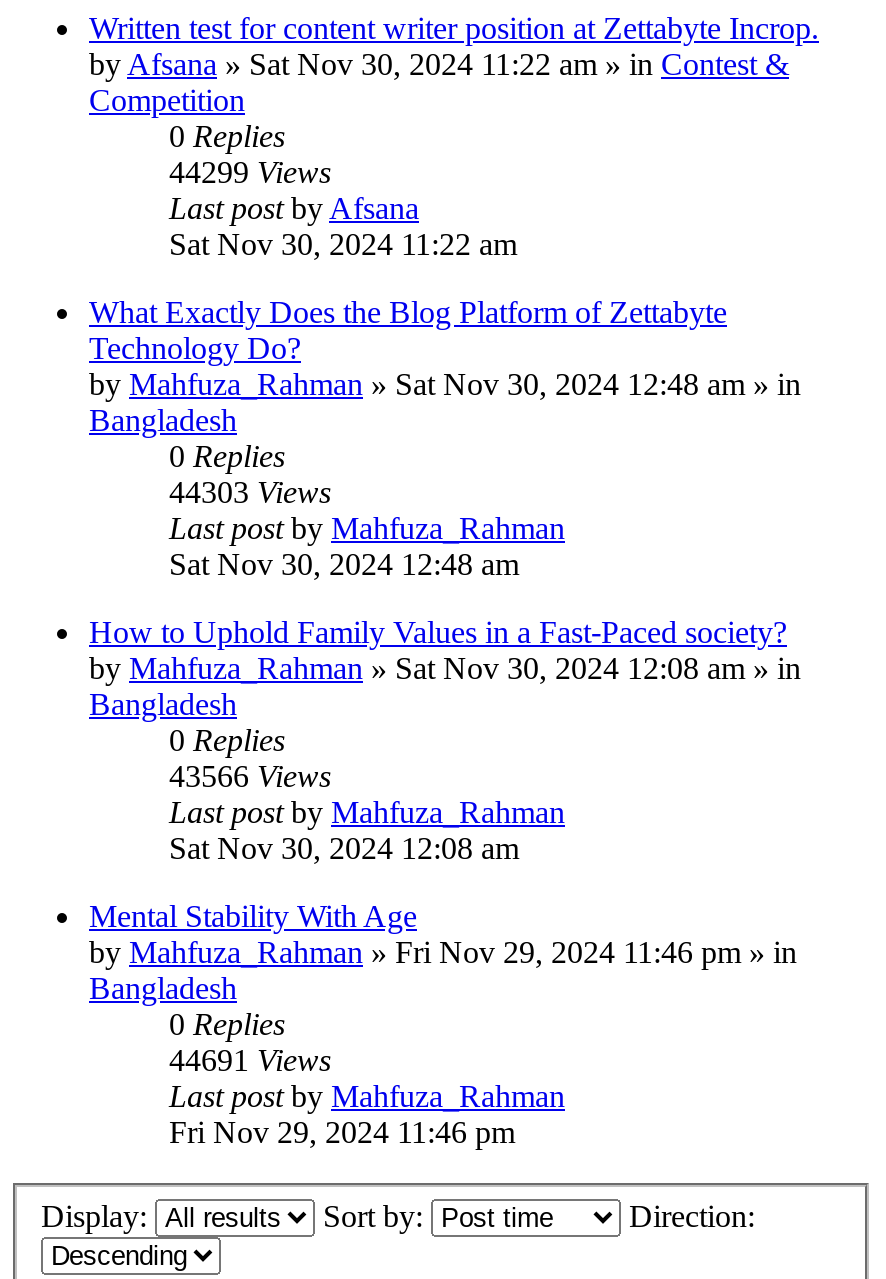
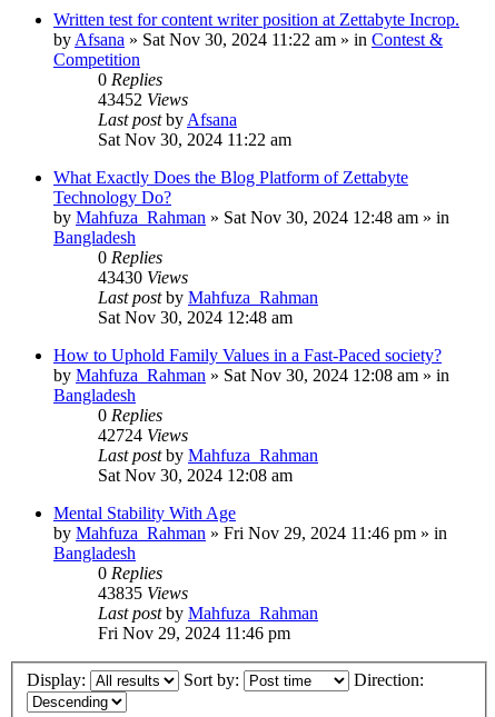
[169,155,331,189] 44299 Views -> [98,90,188,109] 43452 Views
[169,475,331,509] 44303 Views -> [98,268,188,287] 43430 Views
[169,759,331,793] 43566 Views -> [98,426,188,445] 42724 Views
[169,1043,331,1077] 44691 Views -> [98,584,188,603] 43835 Views

